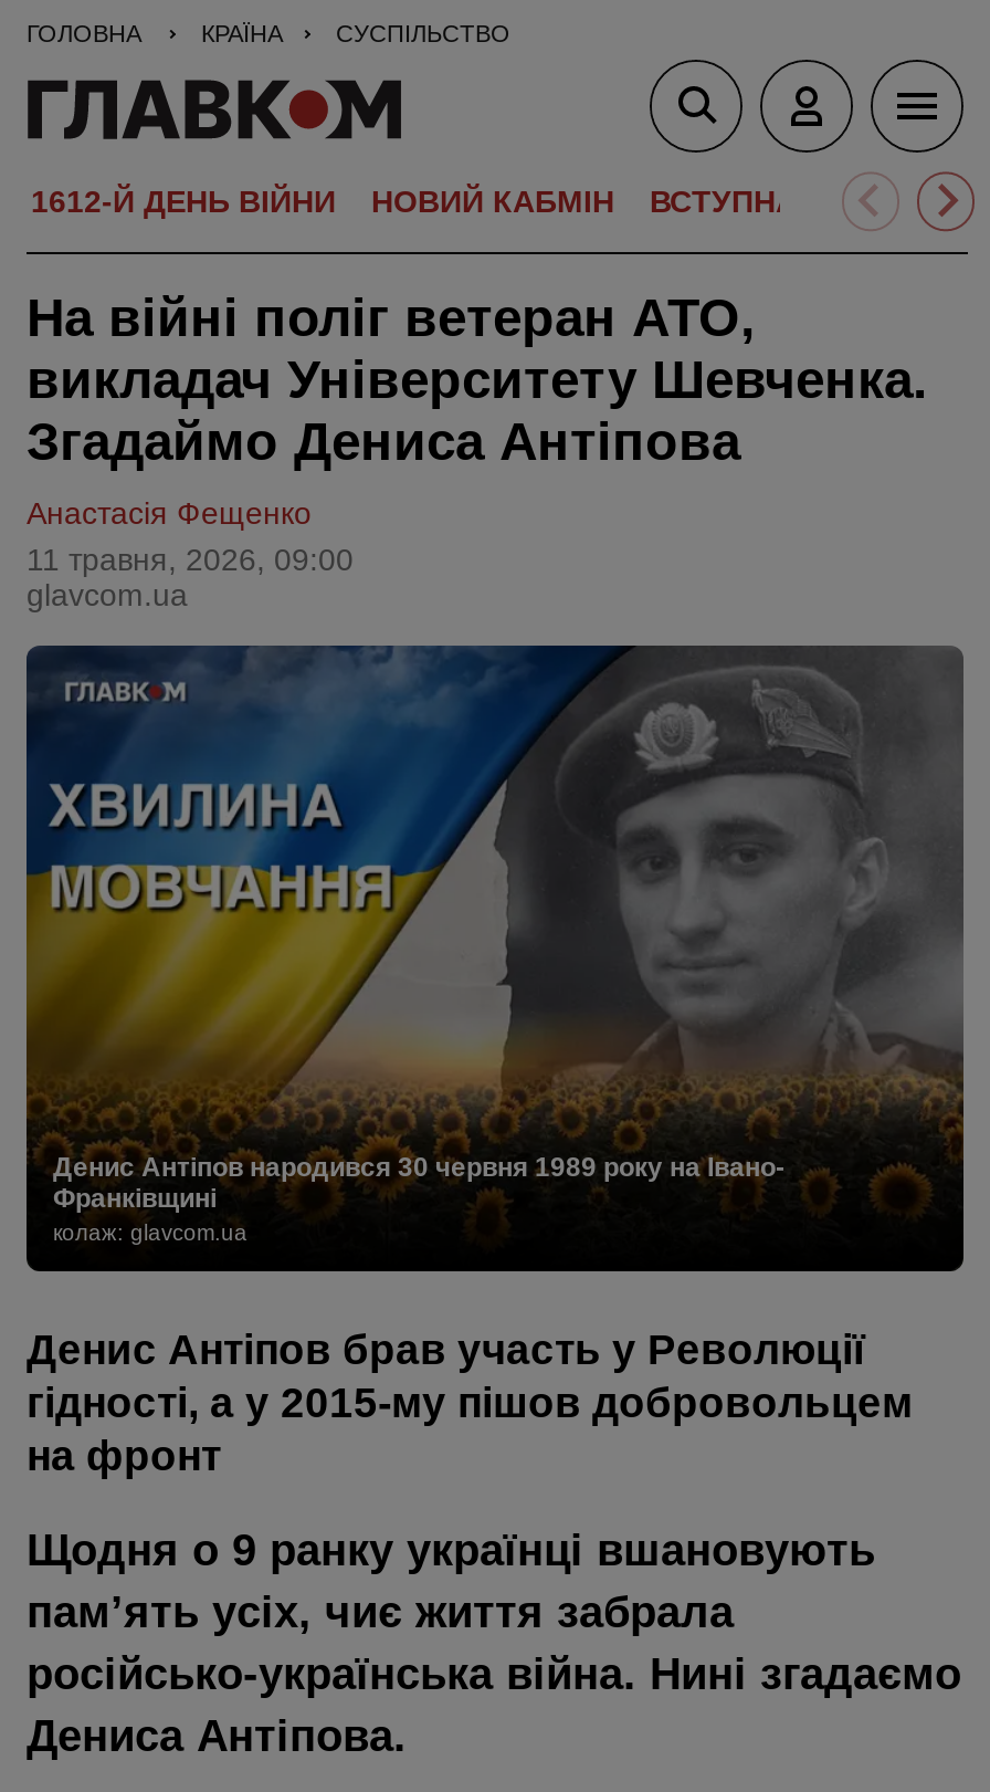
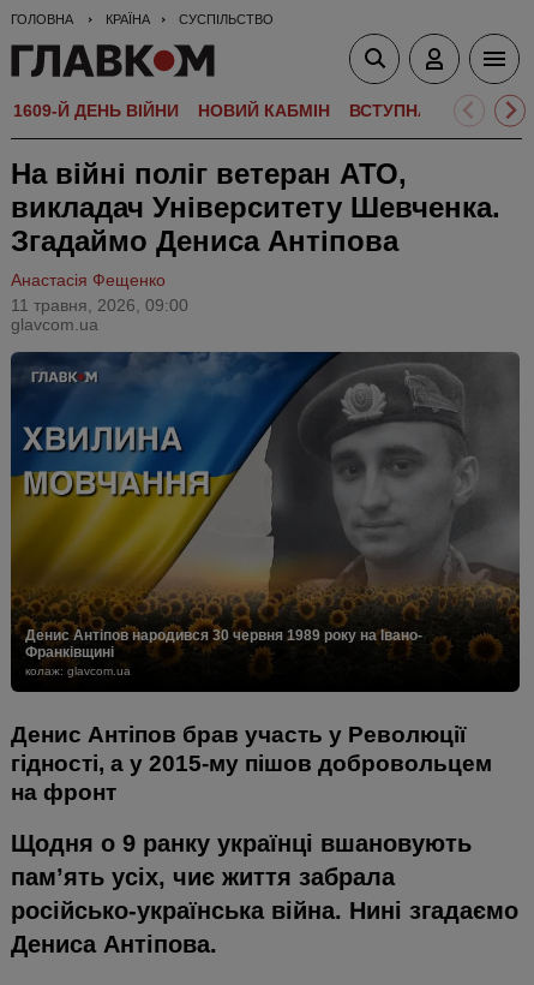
[31,184,336,219] 1612-Й ДЕНЬ ВІЙНИ -> [13,101,179,120] 1609-Й ДЕНЬ ВІЙНИ

